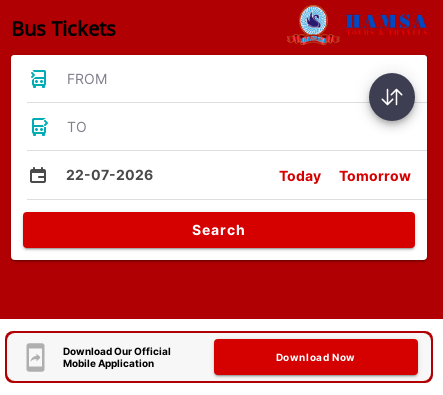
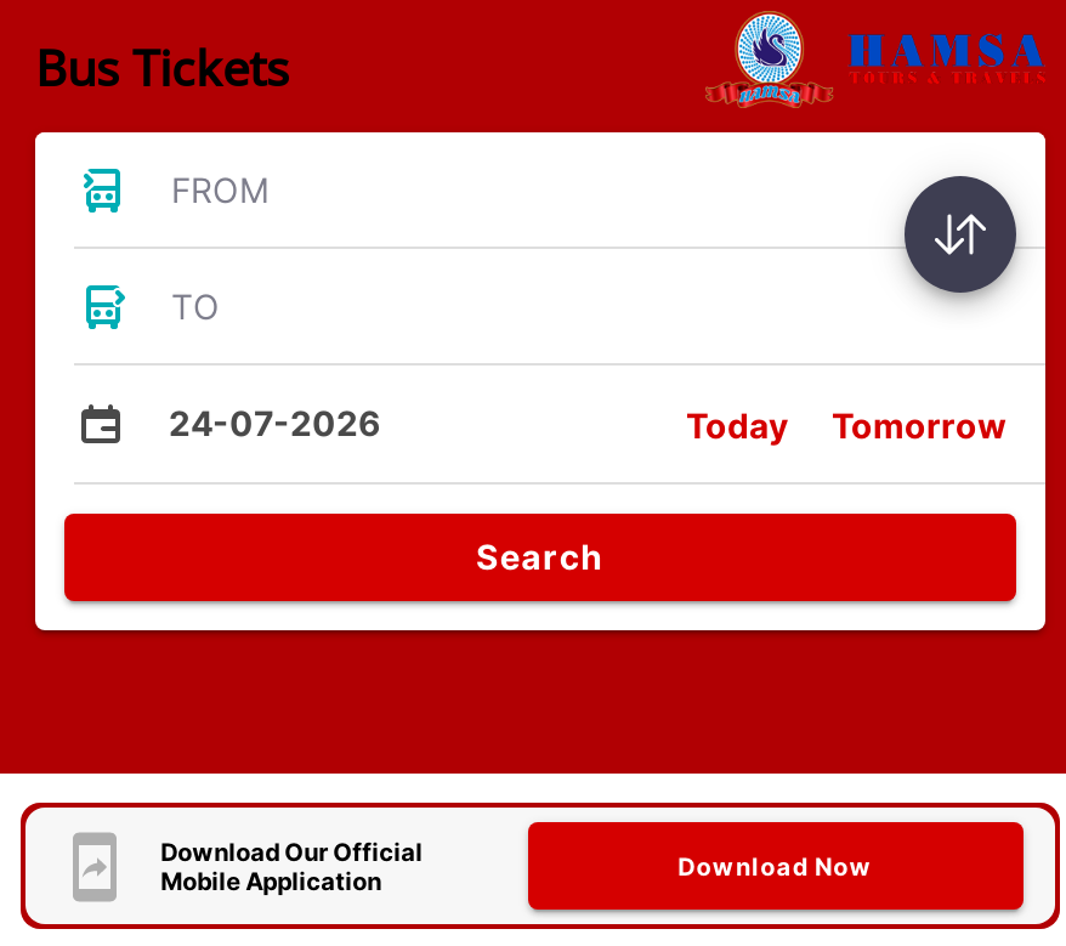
[66,166,153,183] 22-07-2026 -> [169,402,380,443] 24-07-2026

